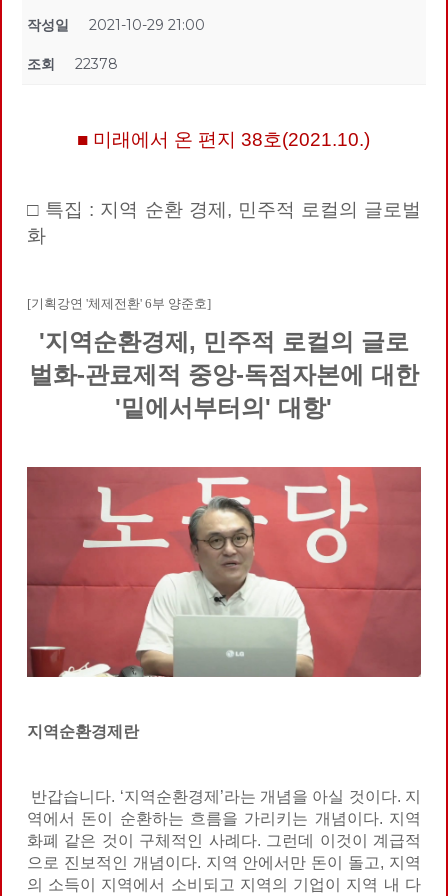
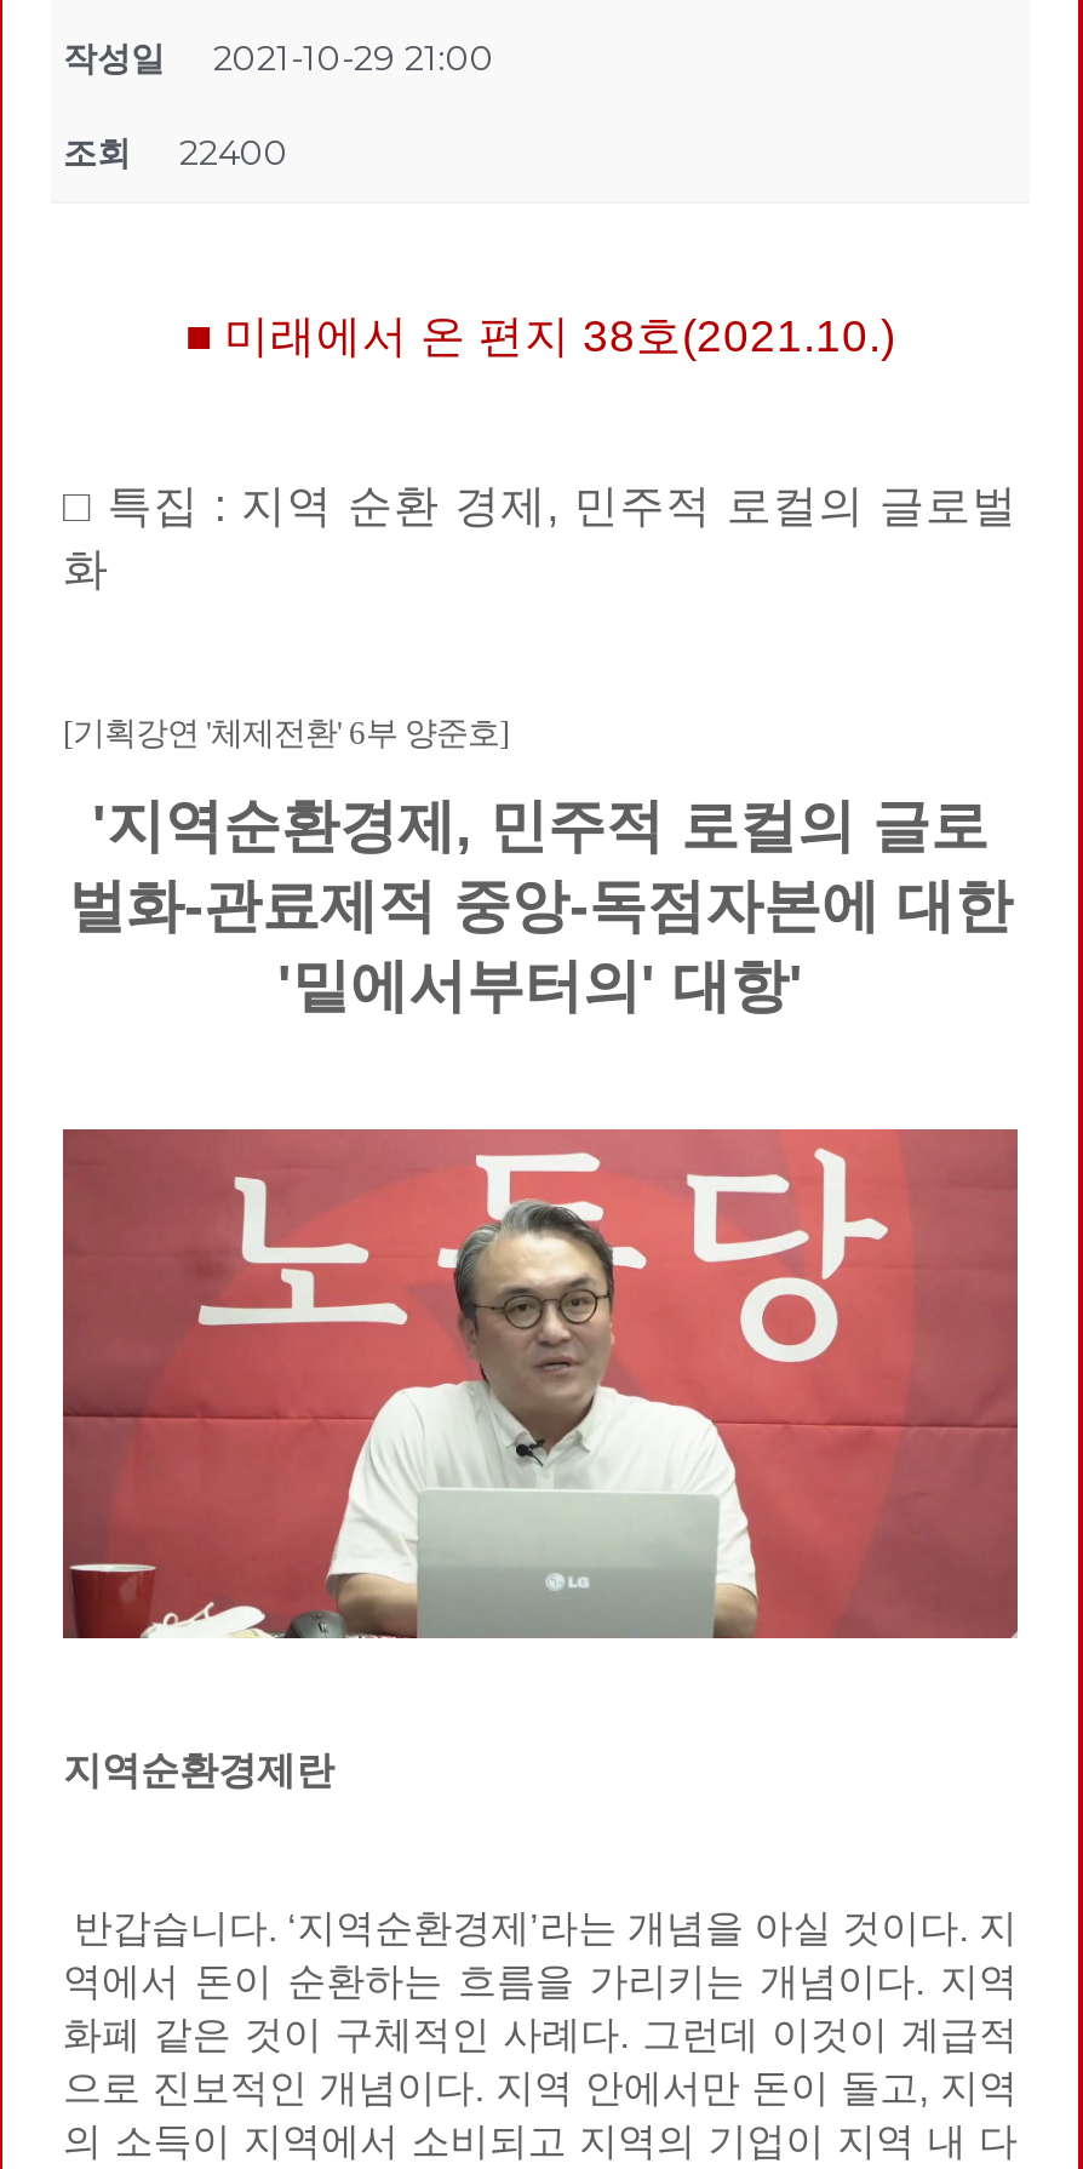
[27,55,118,73] 조회 22378 -> [63,131,288,174] 조회 22400

